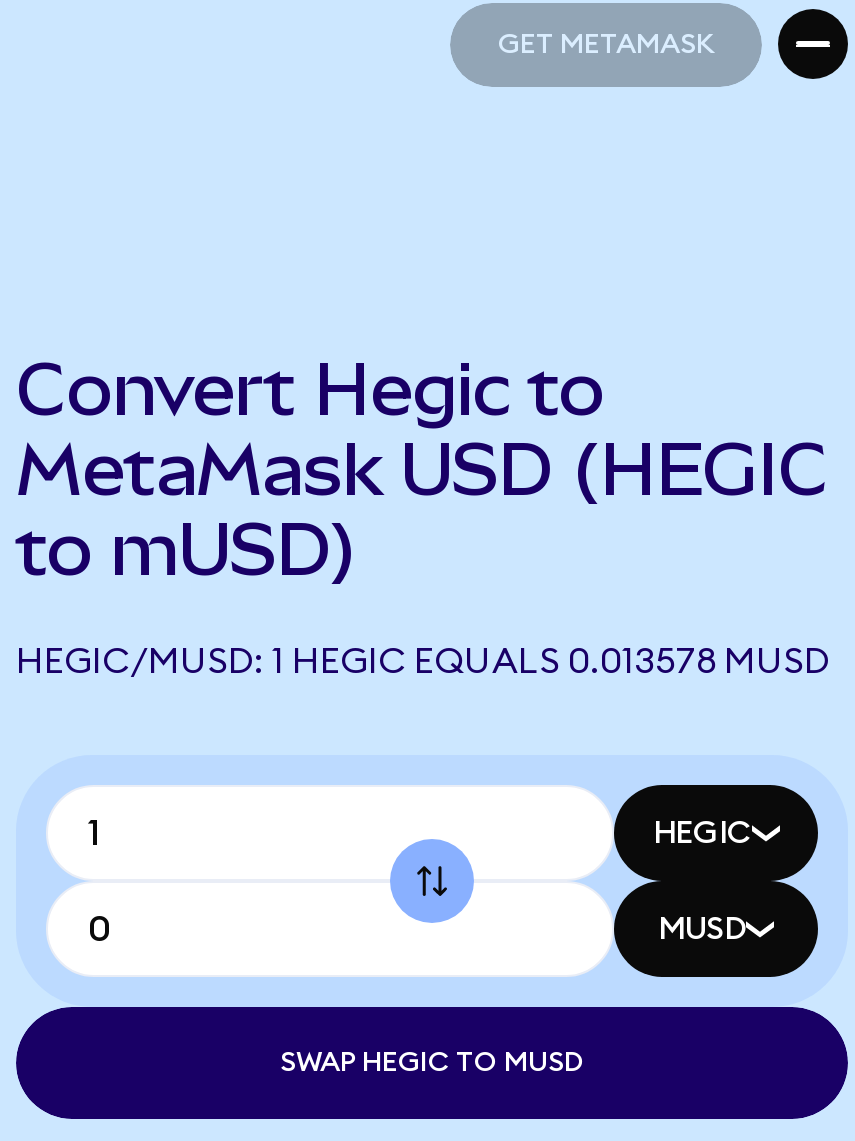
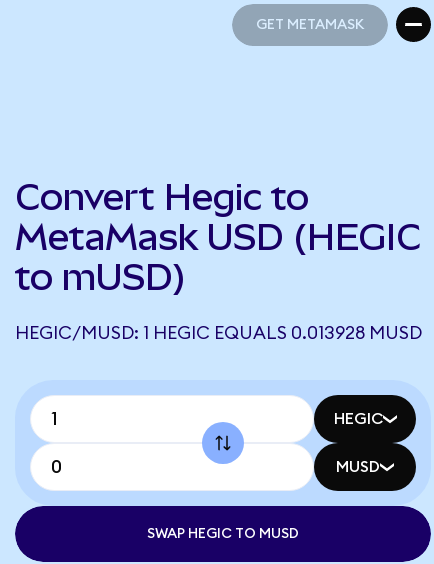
[16,643,830,679] HEGIC/MUSD: 1 HEGIC EQUALS 0.013578 MUSD -> [15,324,422,342] HEGIC/MUSD: 1 HEGIC EQUALS 0.013928 MUSD

